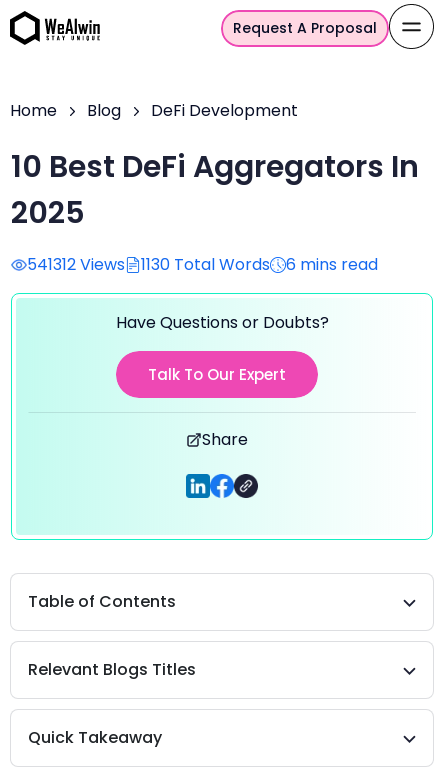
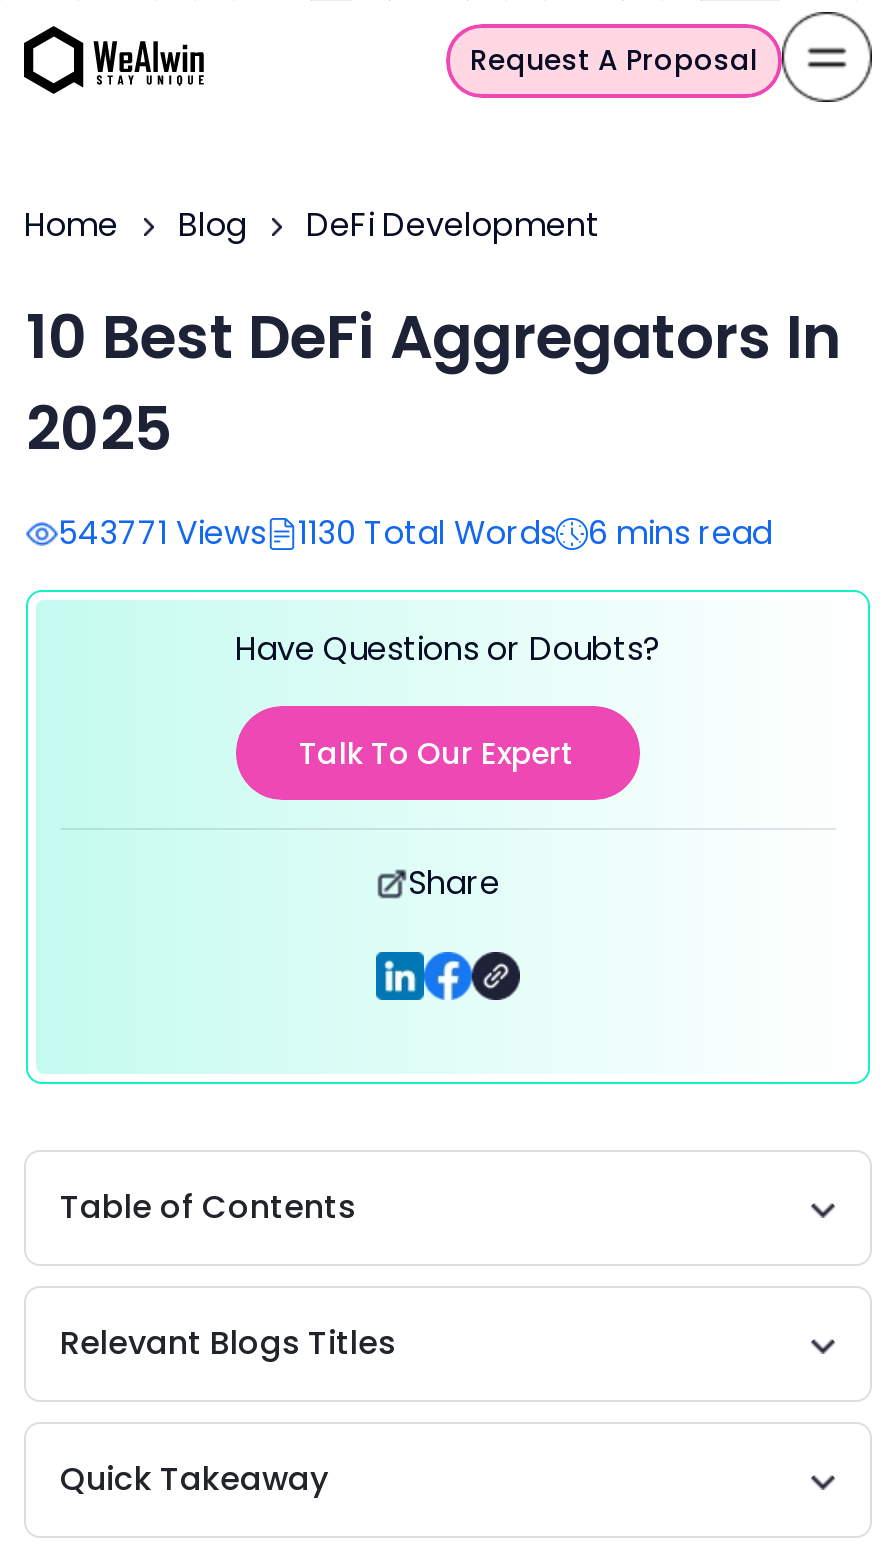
[27,253,378,276] 541312 Views 1130 Total Words 6 mins read -> [58,510,772,556] 543771 Views 1130 Total Words 6 mins read

